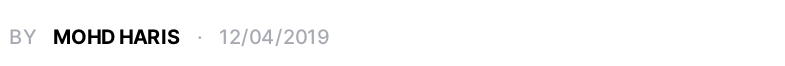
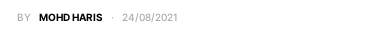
[9,24,329,48] BY MOHD HARIS 12/04/2019 -> [17,11,178,23] BY MOHD HARIS 24/08/2021

